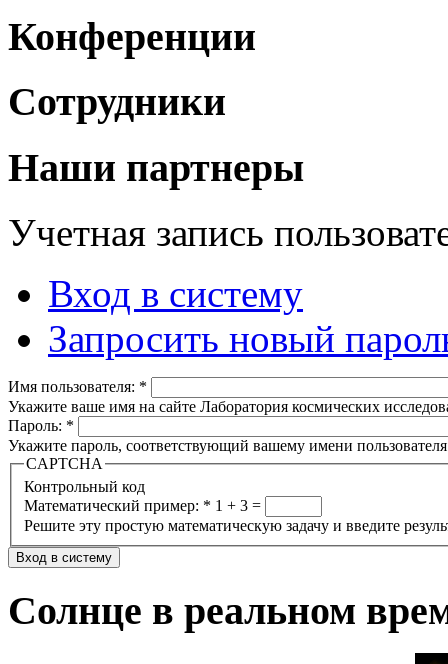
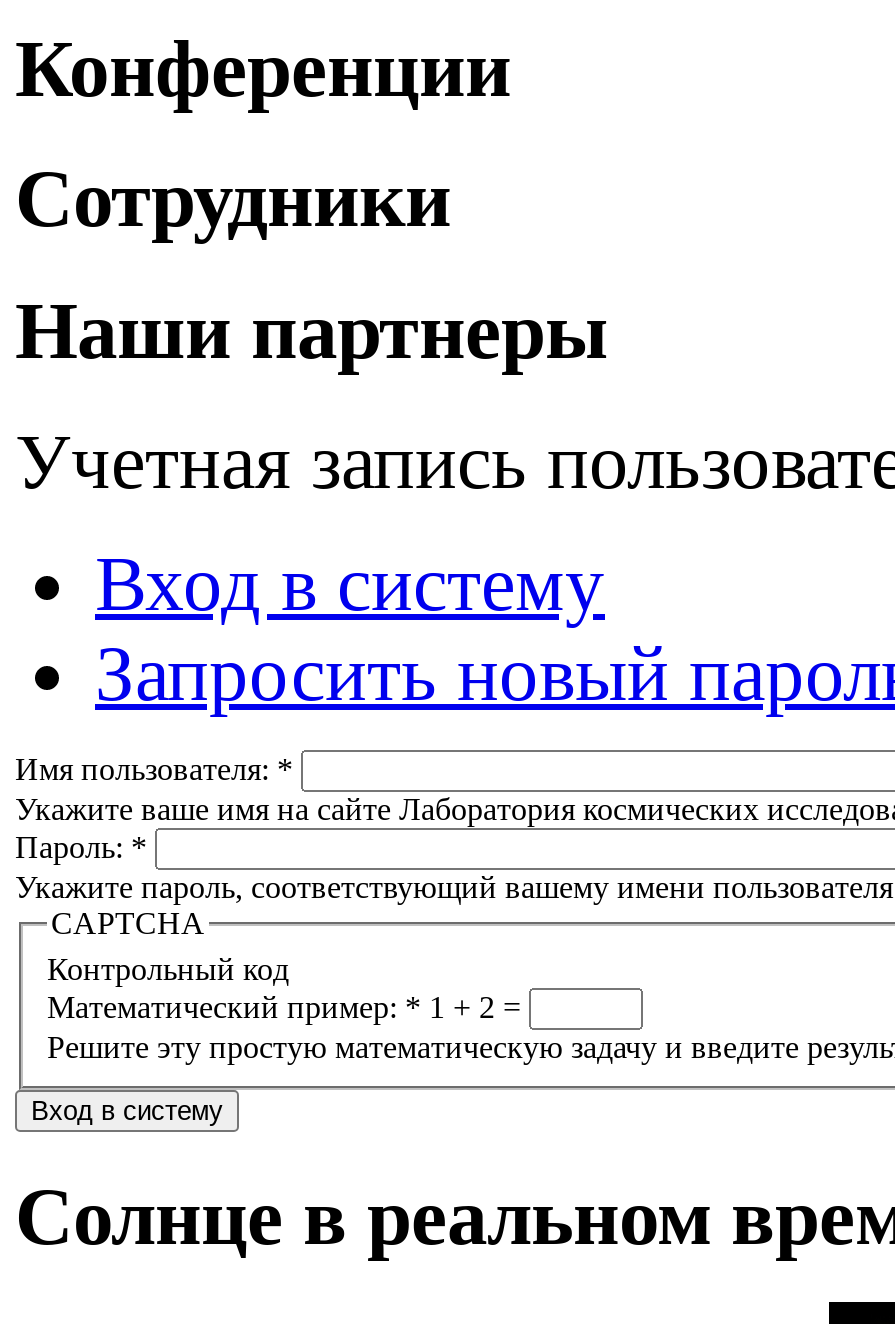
[24,497,265,514] Математический пример: * 1 + 3 = -> [47,991,529,1025] Математический пример: * 1 + 2 =

